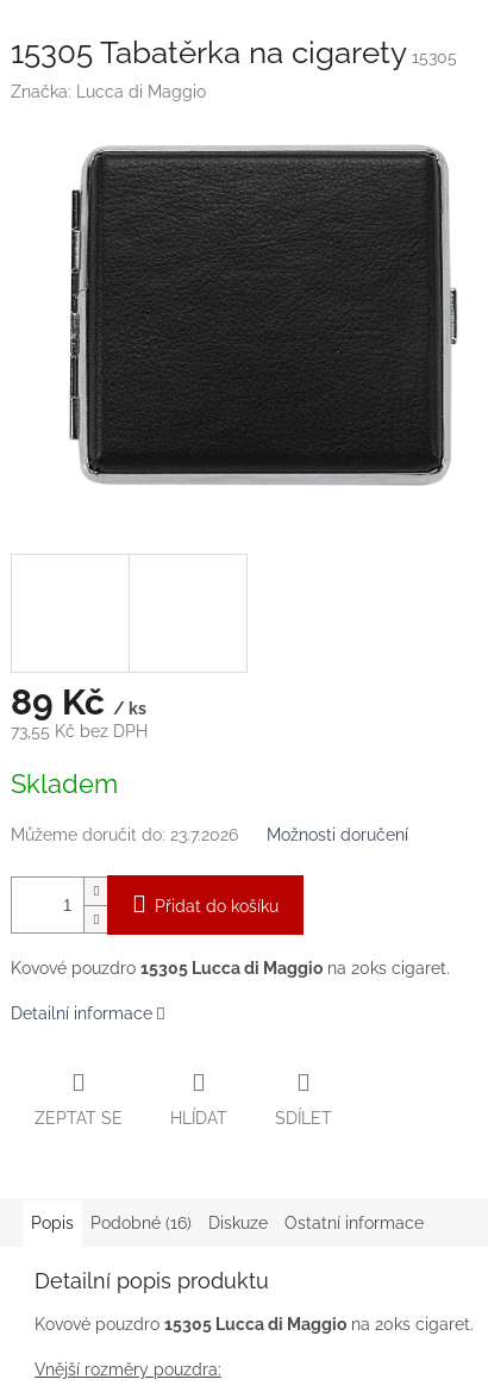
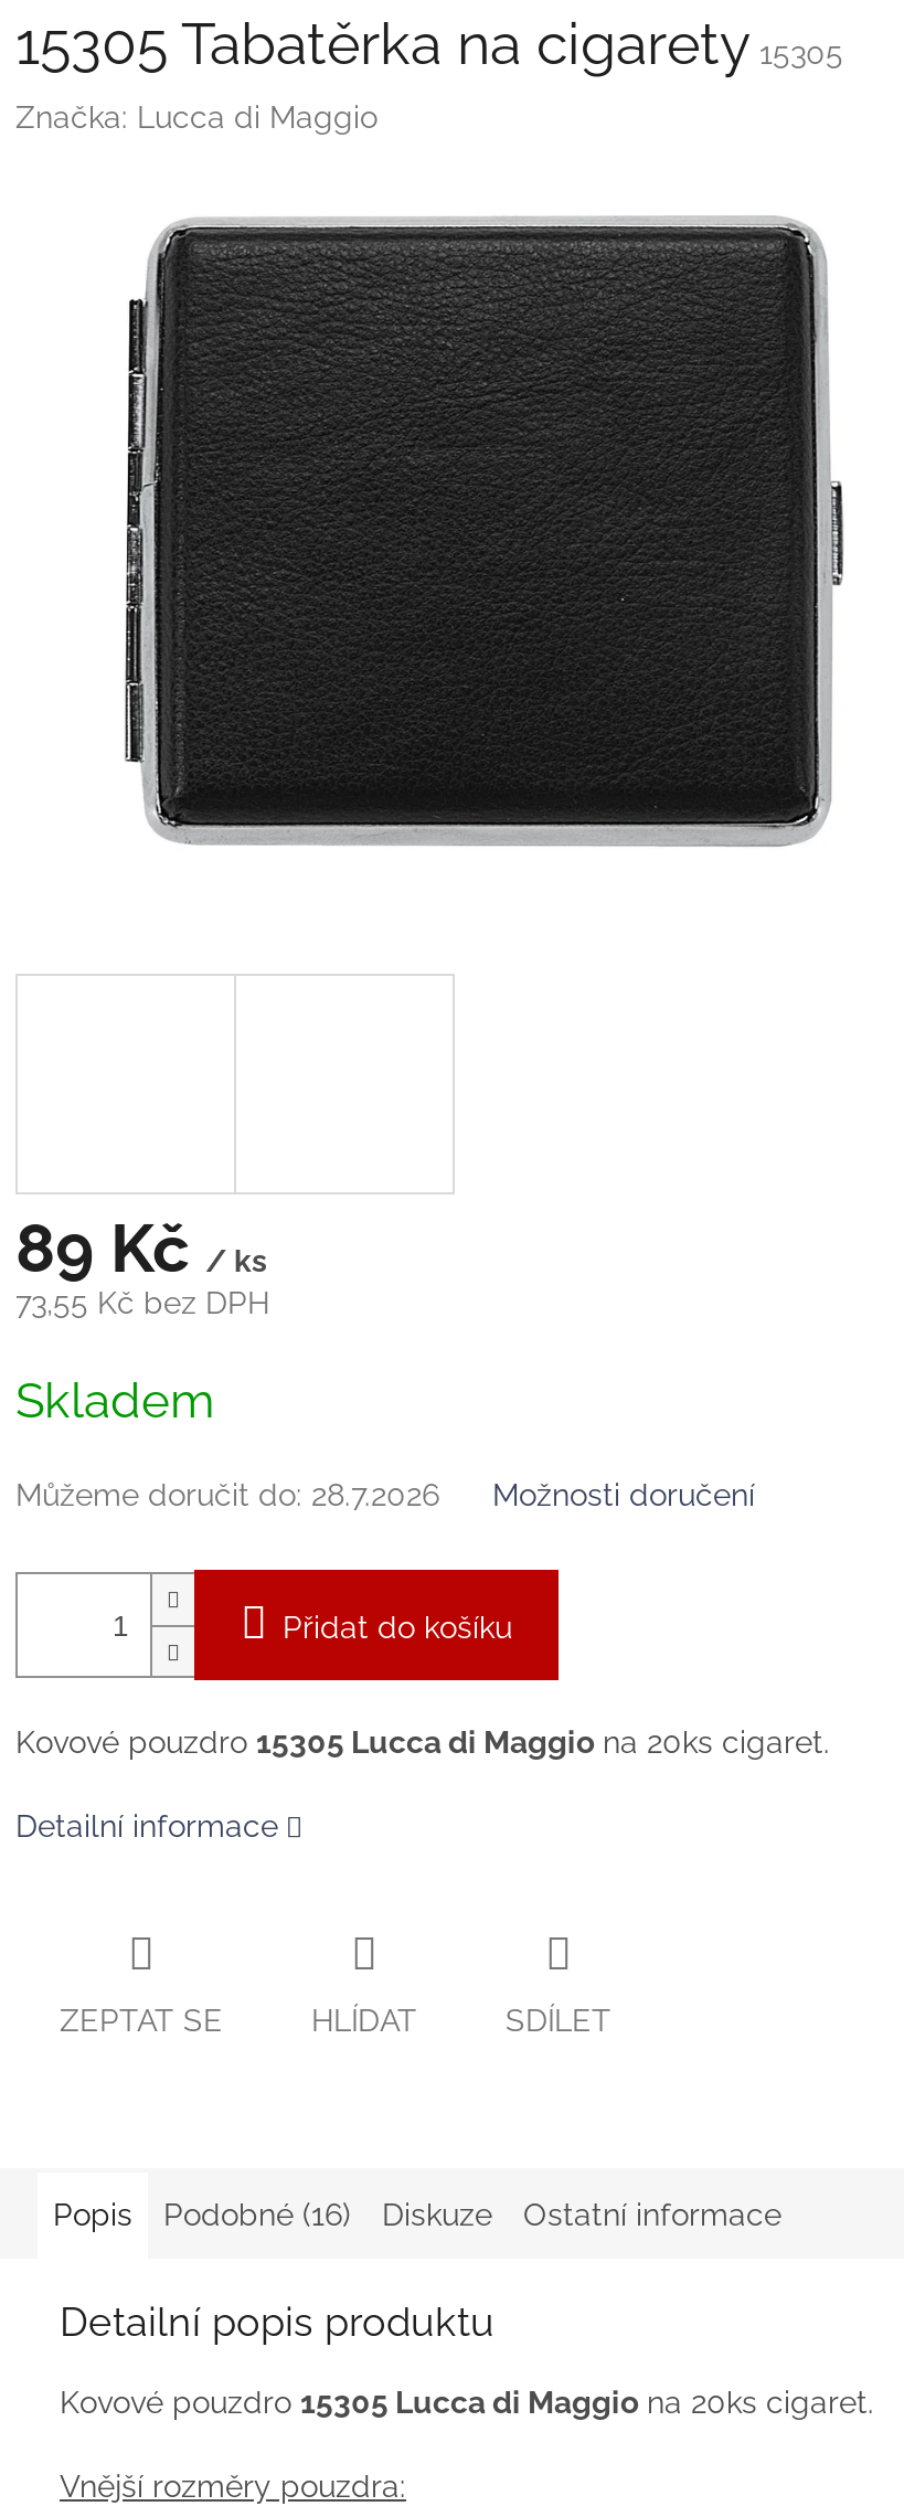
[11,826,238,845] Můžeme doručit do: 23.7.2026 -> [15,1478,439,1513] Můžeme doručit do: 28.7.2026

